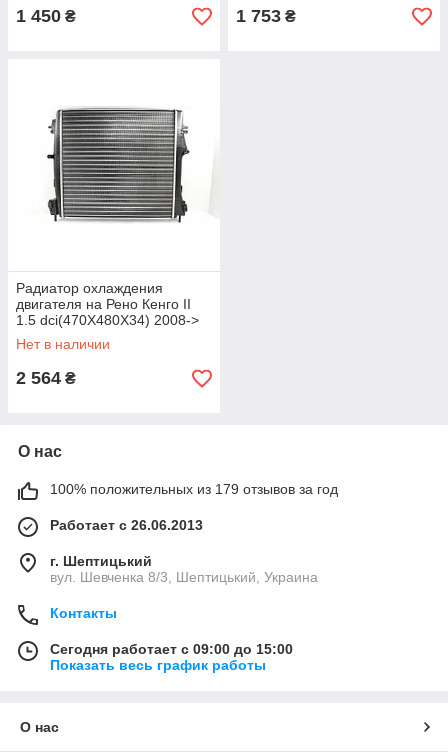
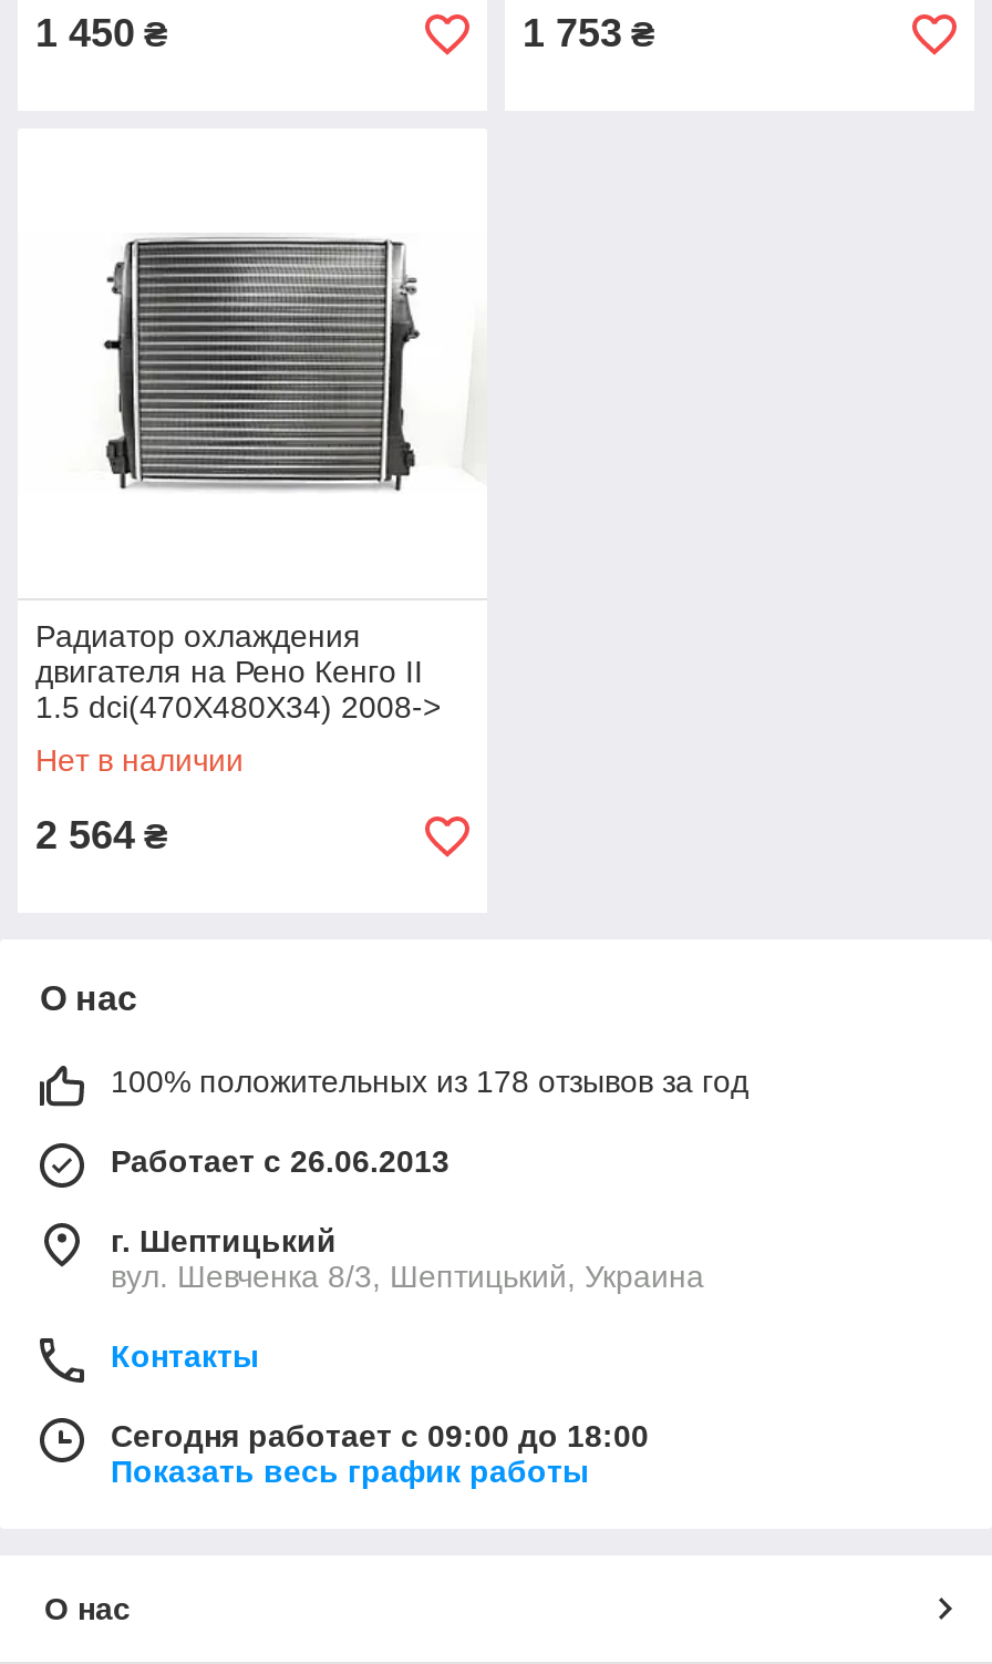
[50,481,338,497] 100% положительных из 179 отзывов за год -> [111,1064,748,1099] 100% положительных из 178 отзывов за год
[50,641,293,657] Сегодня работает с 09:00 до 15:00 -> [111,1418,649,1454] Сегодня работает с 09:00 до 18:00

